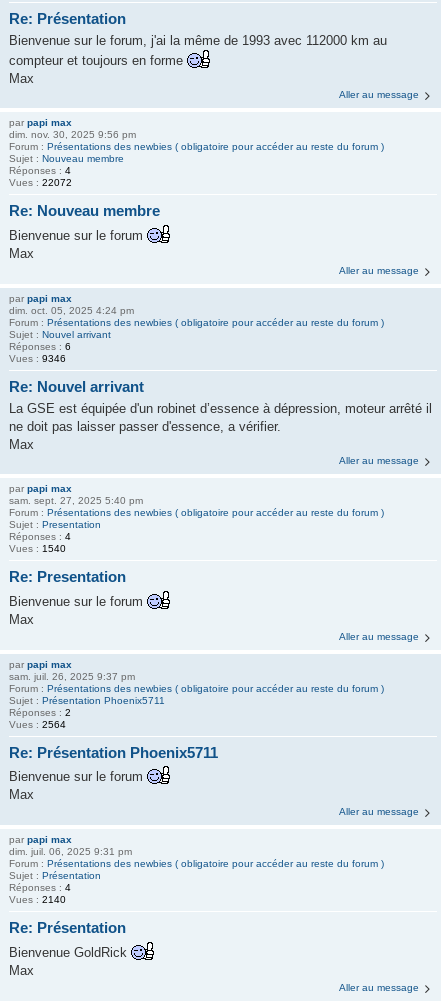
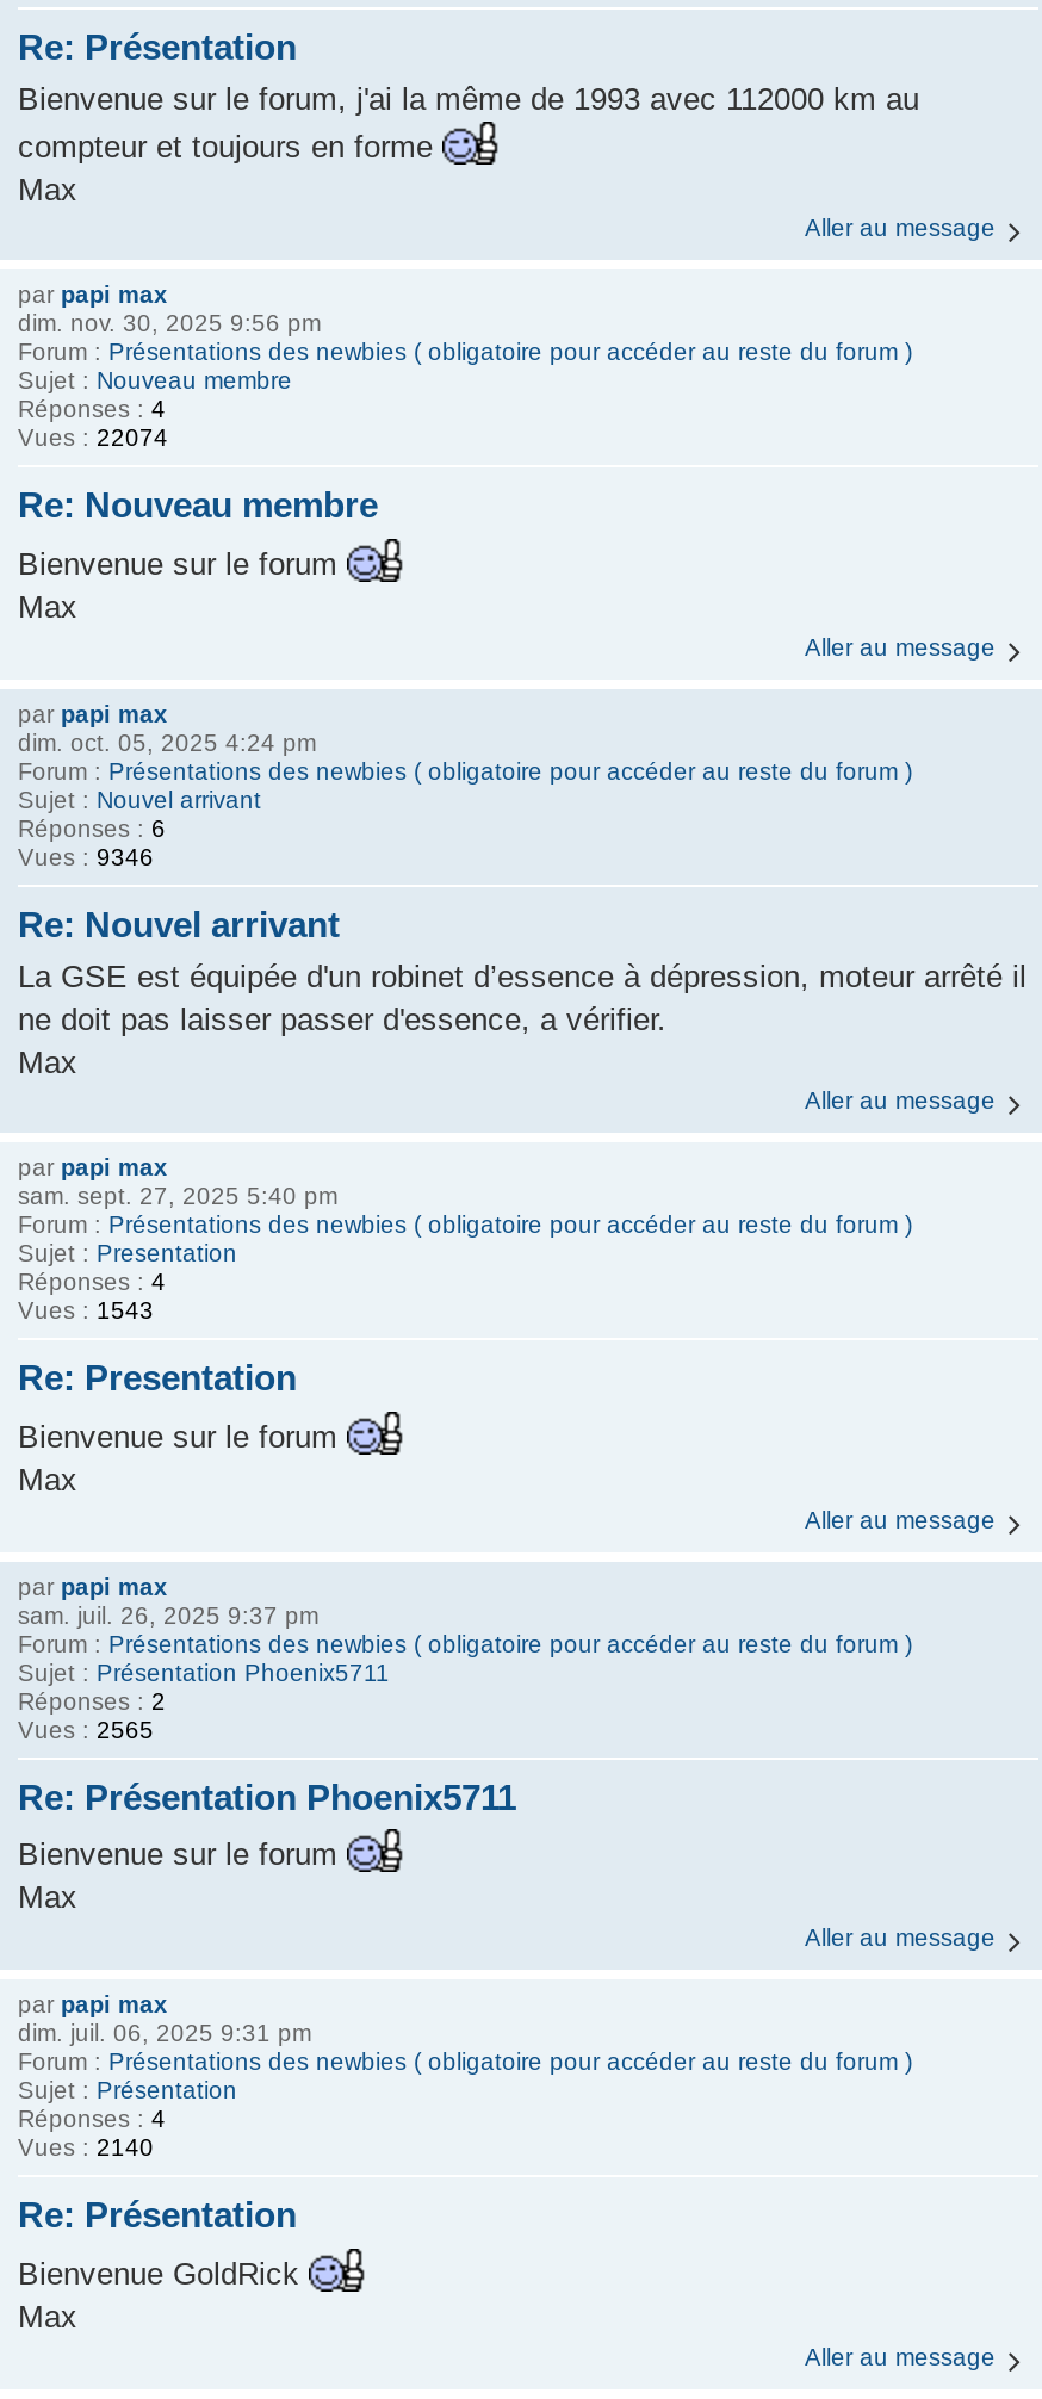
[9,177,72,188] Vues : 22072 -> [18,424,168,451] Vues : 22074
[9,543,66,554] Vues : 1540 -> [18,1297,154,1324] Vues : 1543
[9,718,66,729] Vues : 2564 -> [18,1716,154,1742] Vues : 2565

